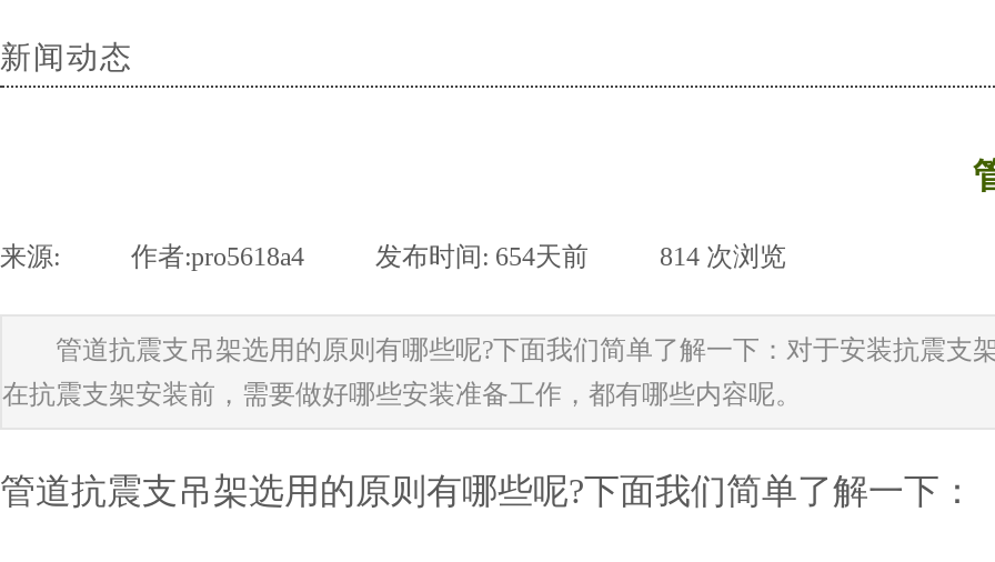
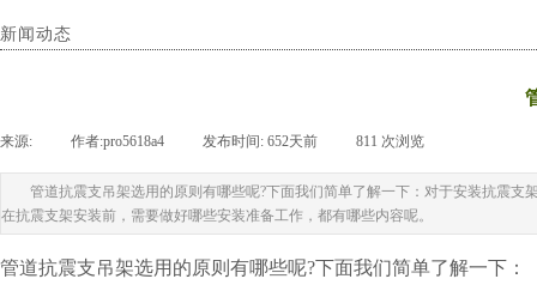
[375,241,589,272] 发布时间: 654天前 -> [203,133,318,150] 发布时间: 652天前
[660,241,786,272] 814次浏览 -> [356,133,424,150] 811次浏览

